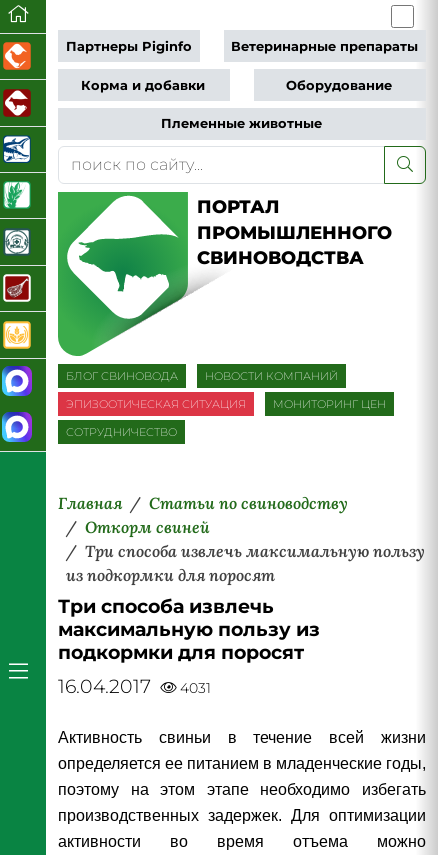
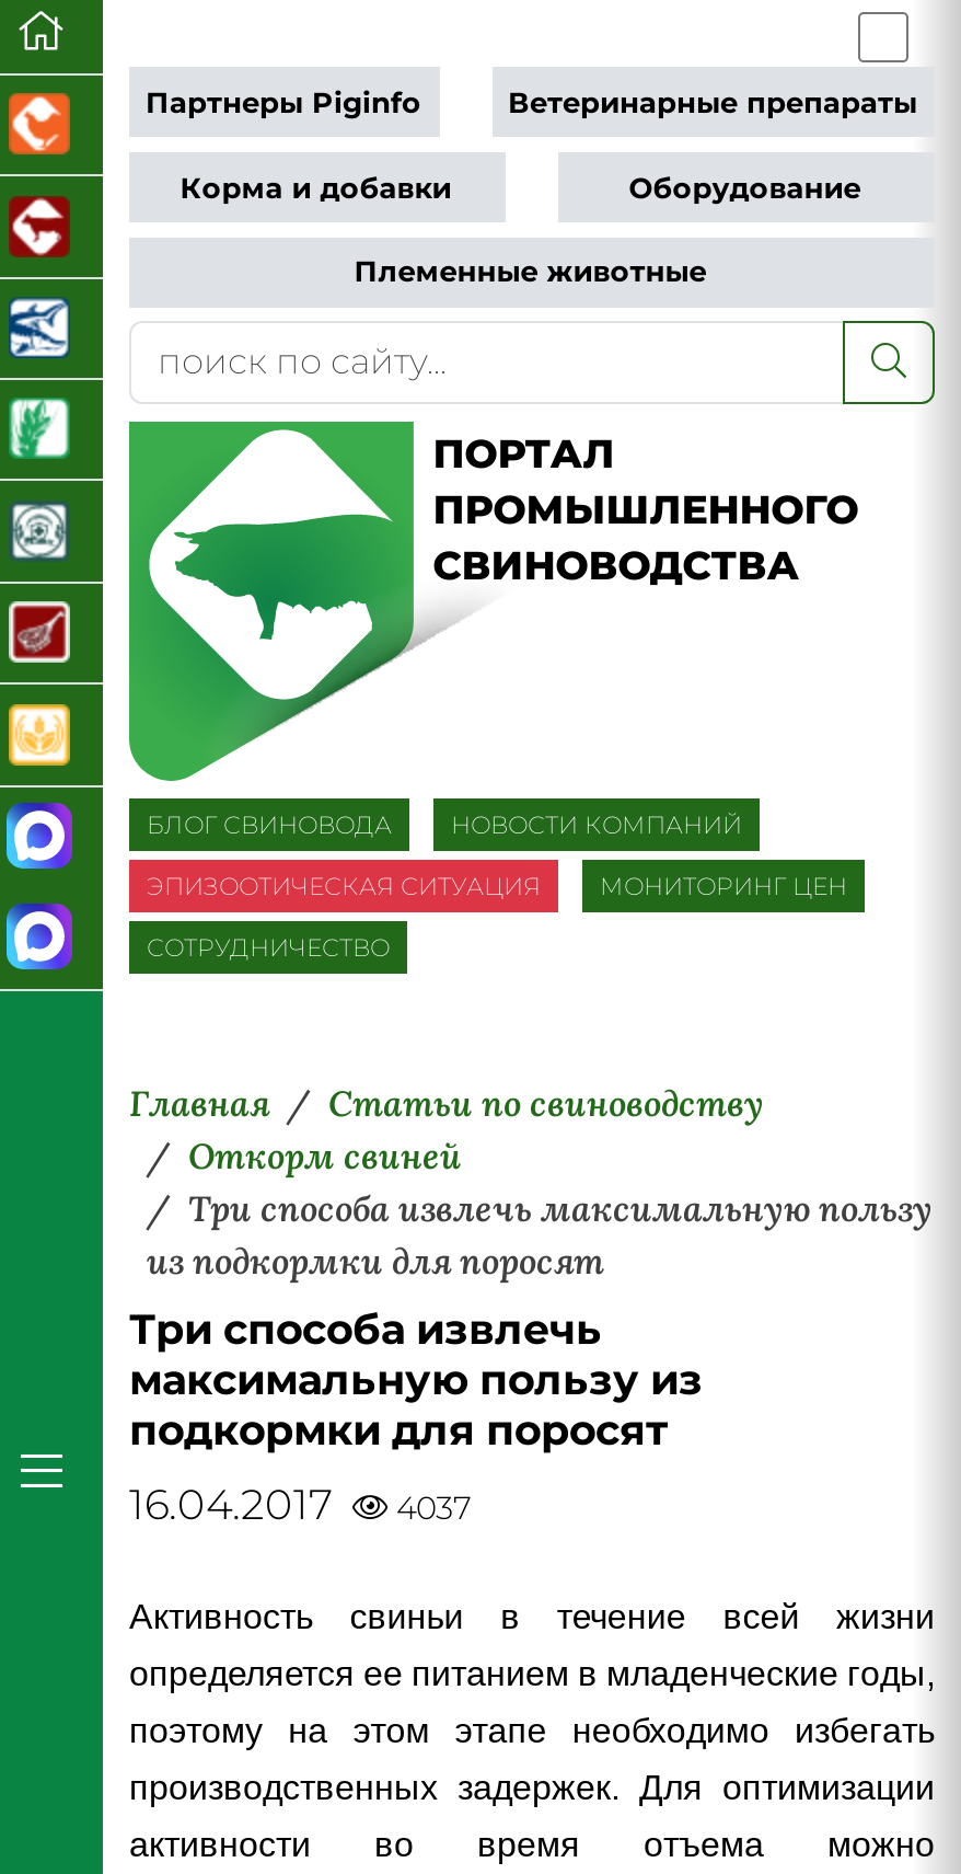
[58,674,211,698] 16.04.2017 4031 -> [129,1477,471,1530] 16.04.2017 4037

